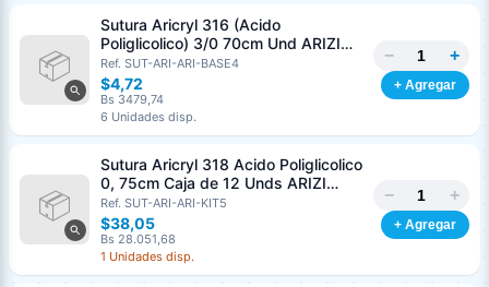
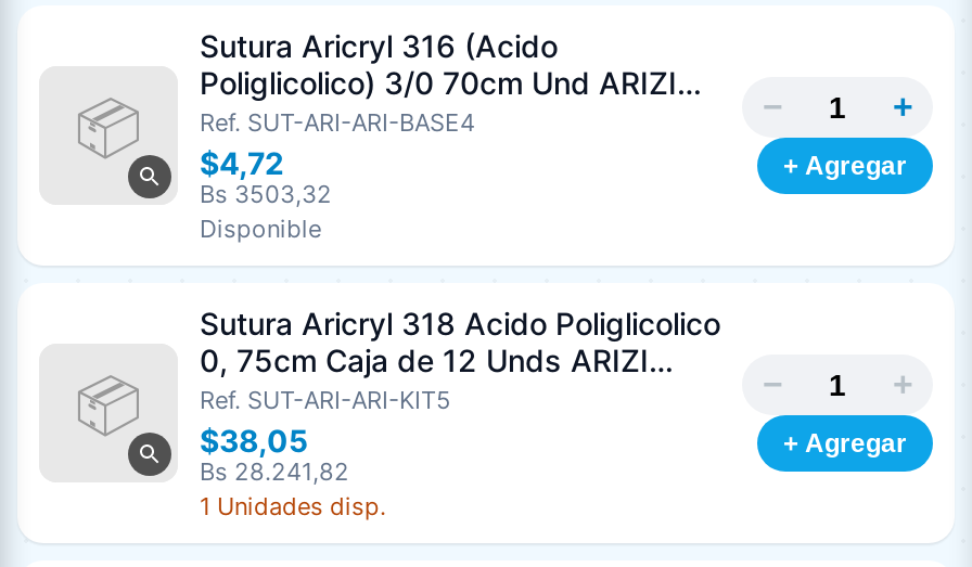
[100,92,196,124] Bs 3479,74 | 6 Unidades disp. -> [200,179,332,244] Bs 3503,32 | Disponible
[100,231,176,247] Bs 28.051,68 -> [200,456,349,487] Bs 28.241,82

